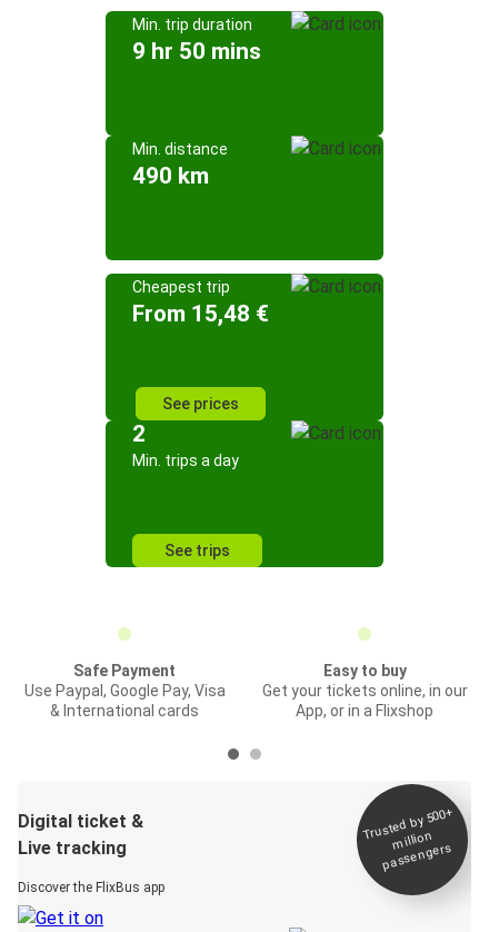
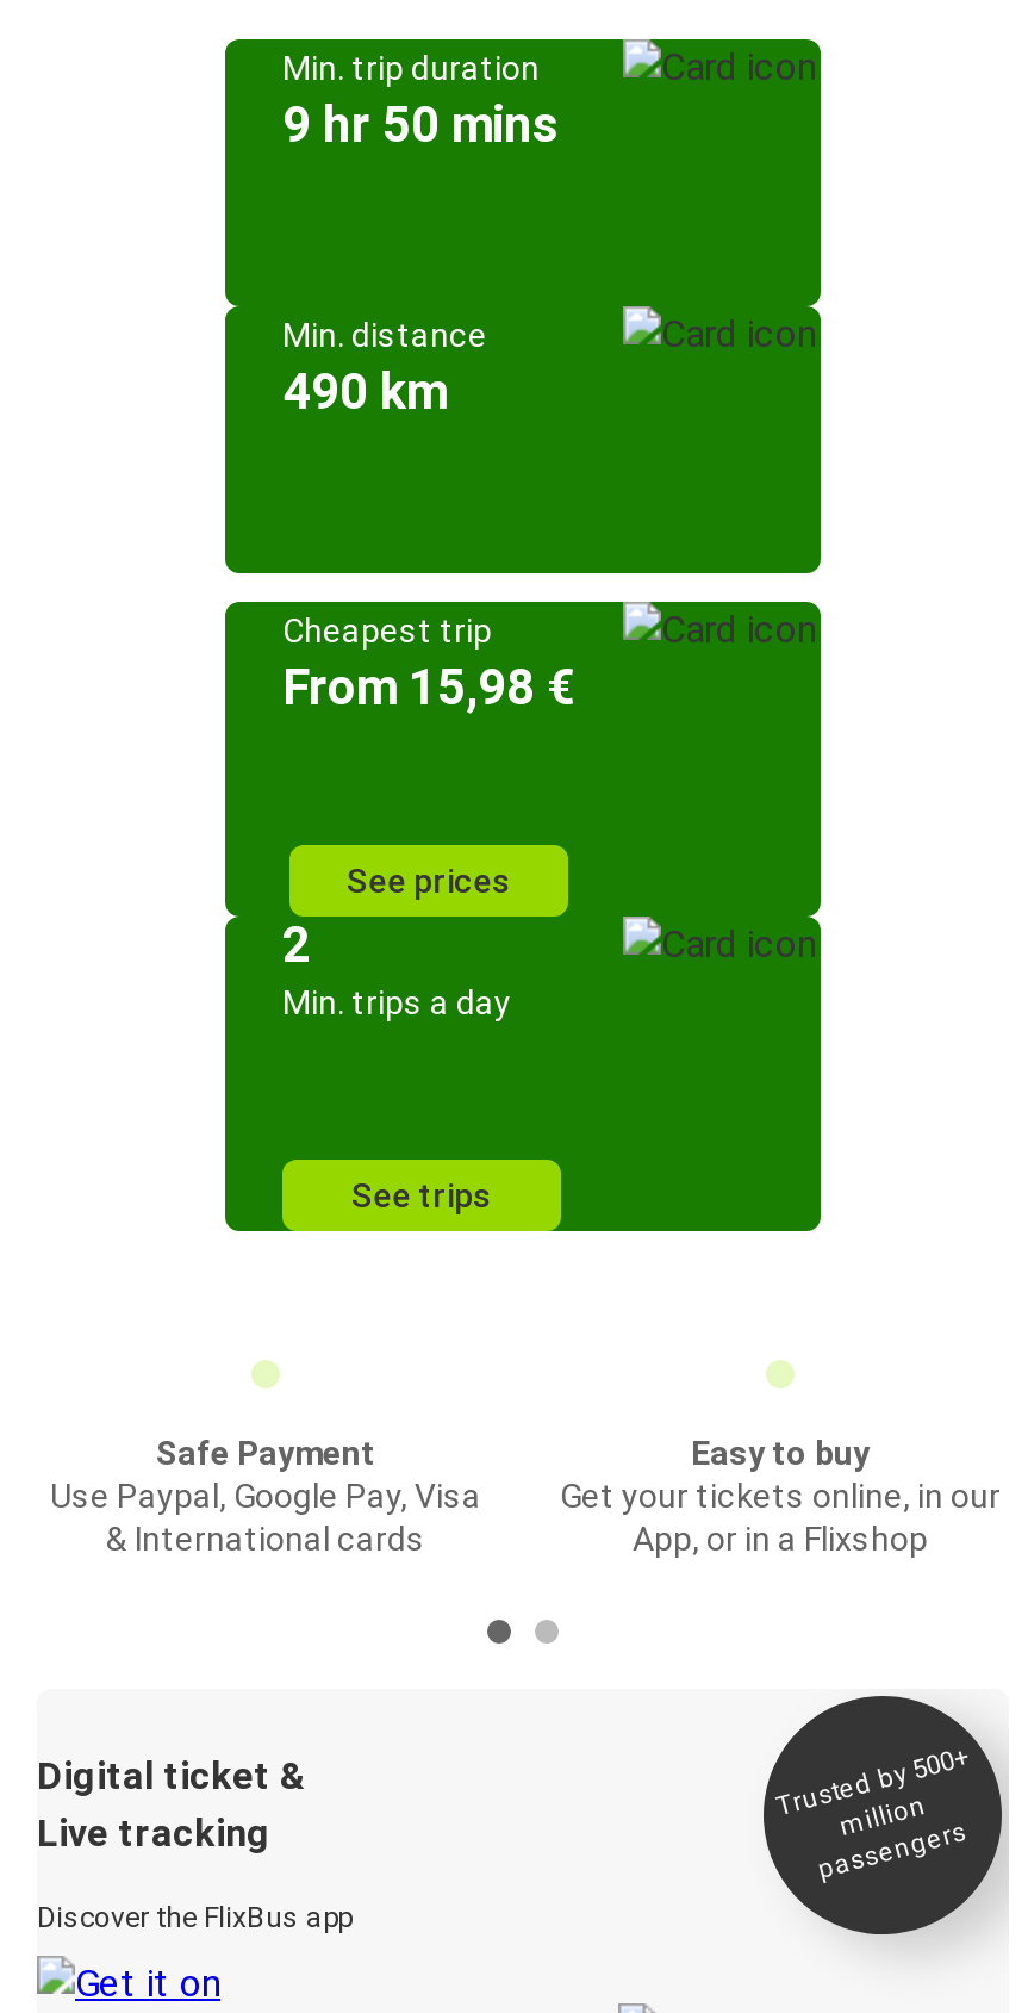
[132,300,269,327] From 15,48 € -> [282,659,575,716] From 15,98 €

